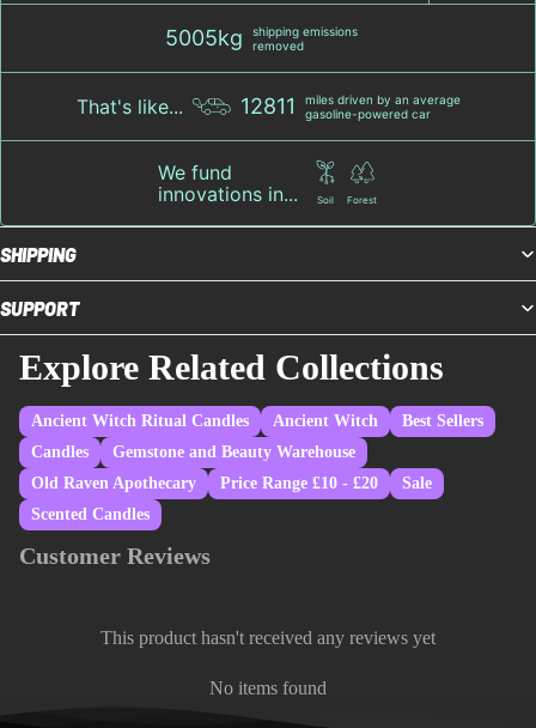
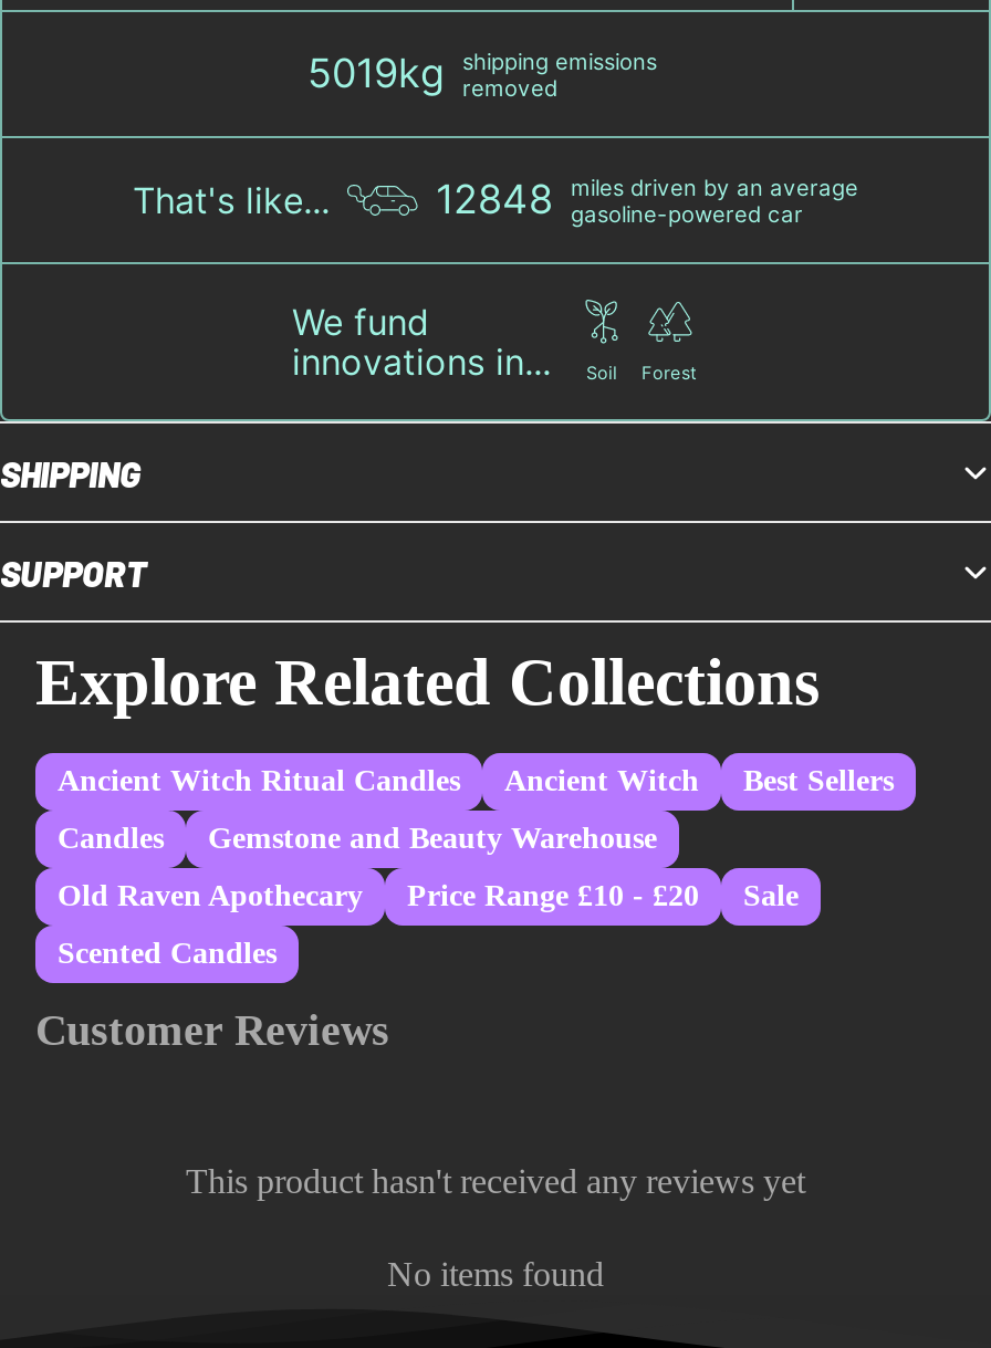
[165,24,357,53] 5005kg shipping emissions removed -> [307,48,657,101] 5019kg shipping emissions removed
[240,92,460,121] 12811 miles driven by an average gasoline-powered car -> [436,174,858,227] 12848 miles driven by an average gasoline-powered car

